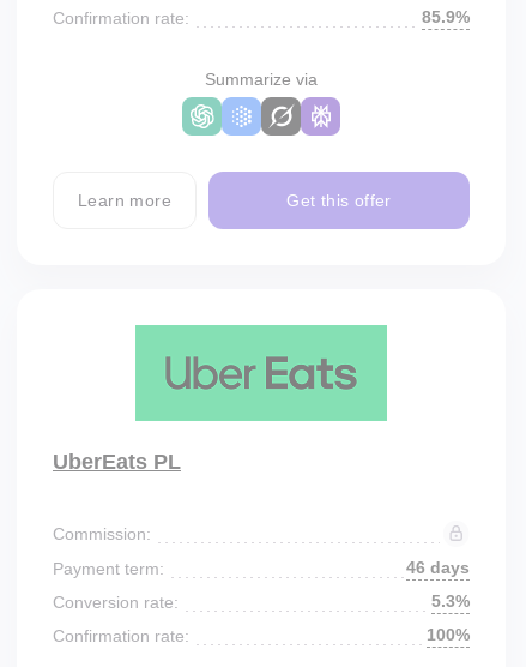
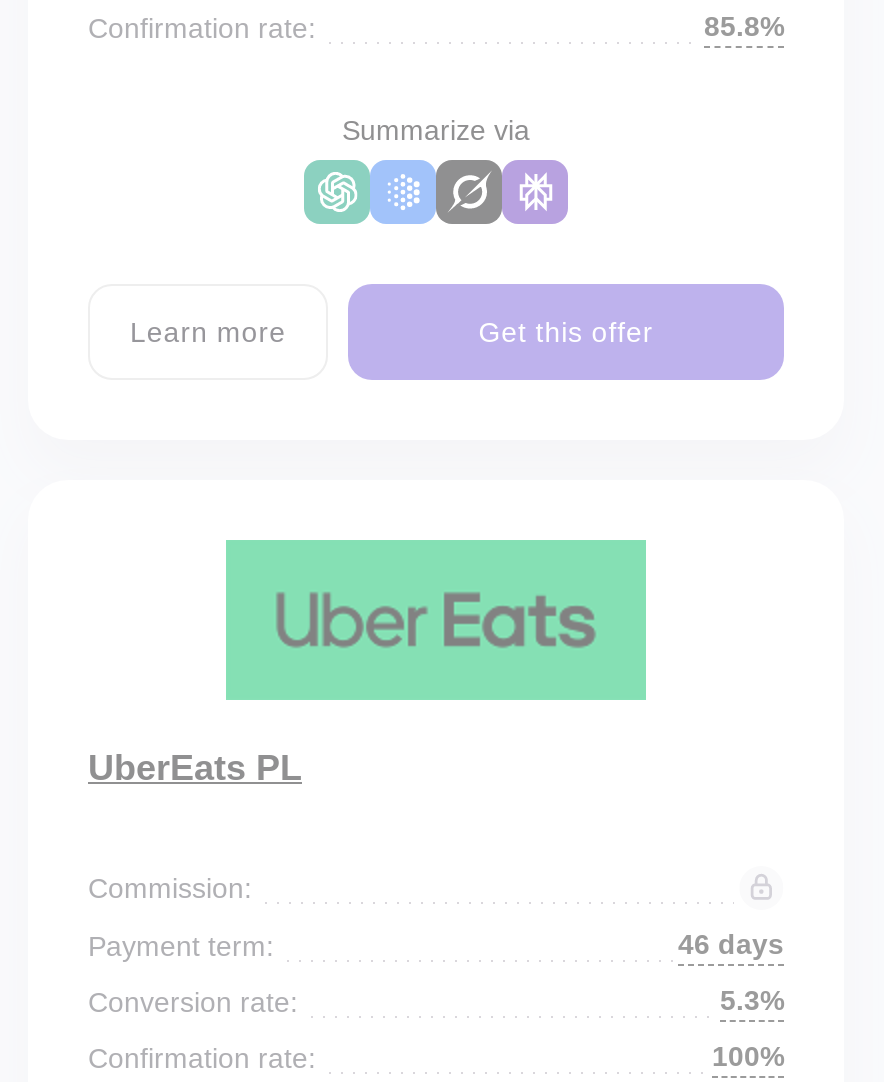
[422,7,470,26] 85.9% -> [704,10,784,42] 85.8%

